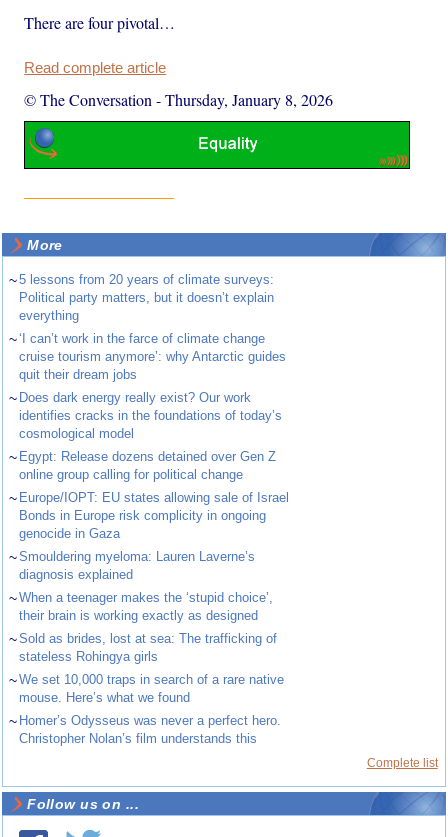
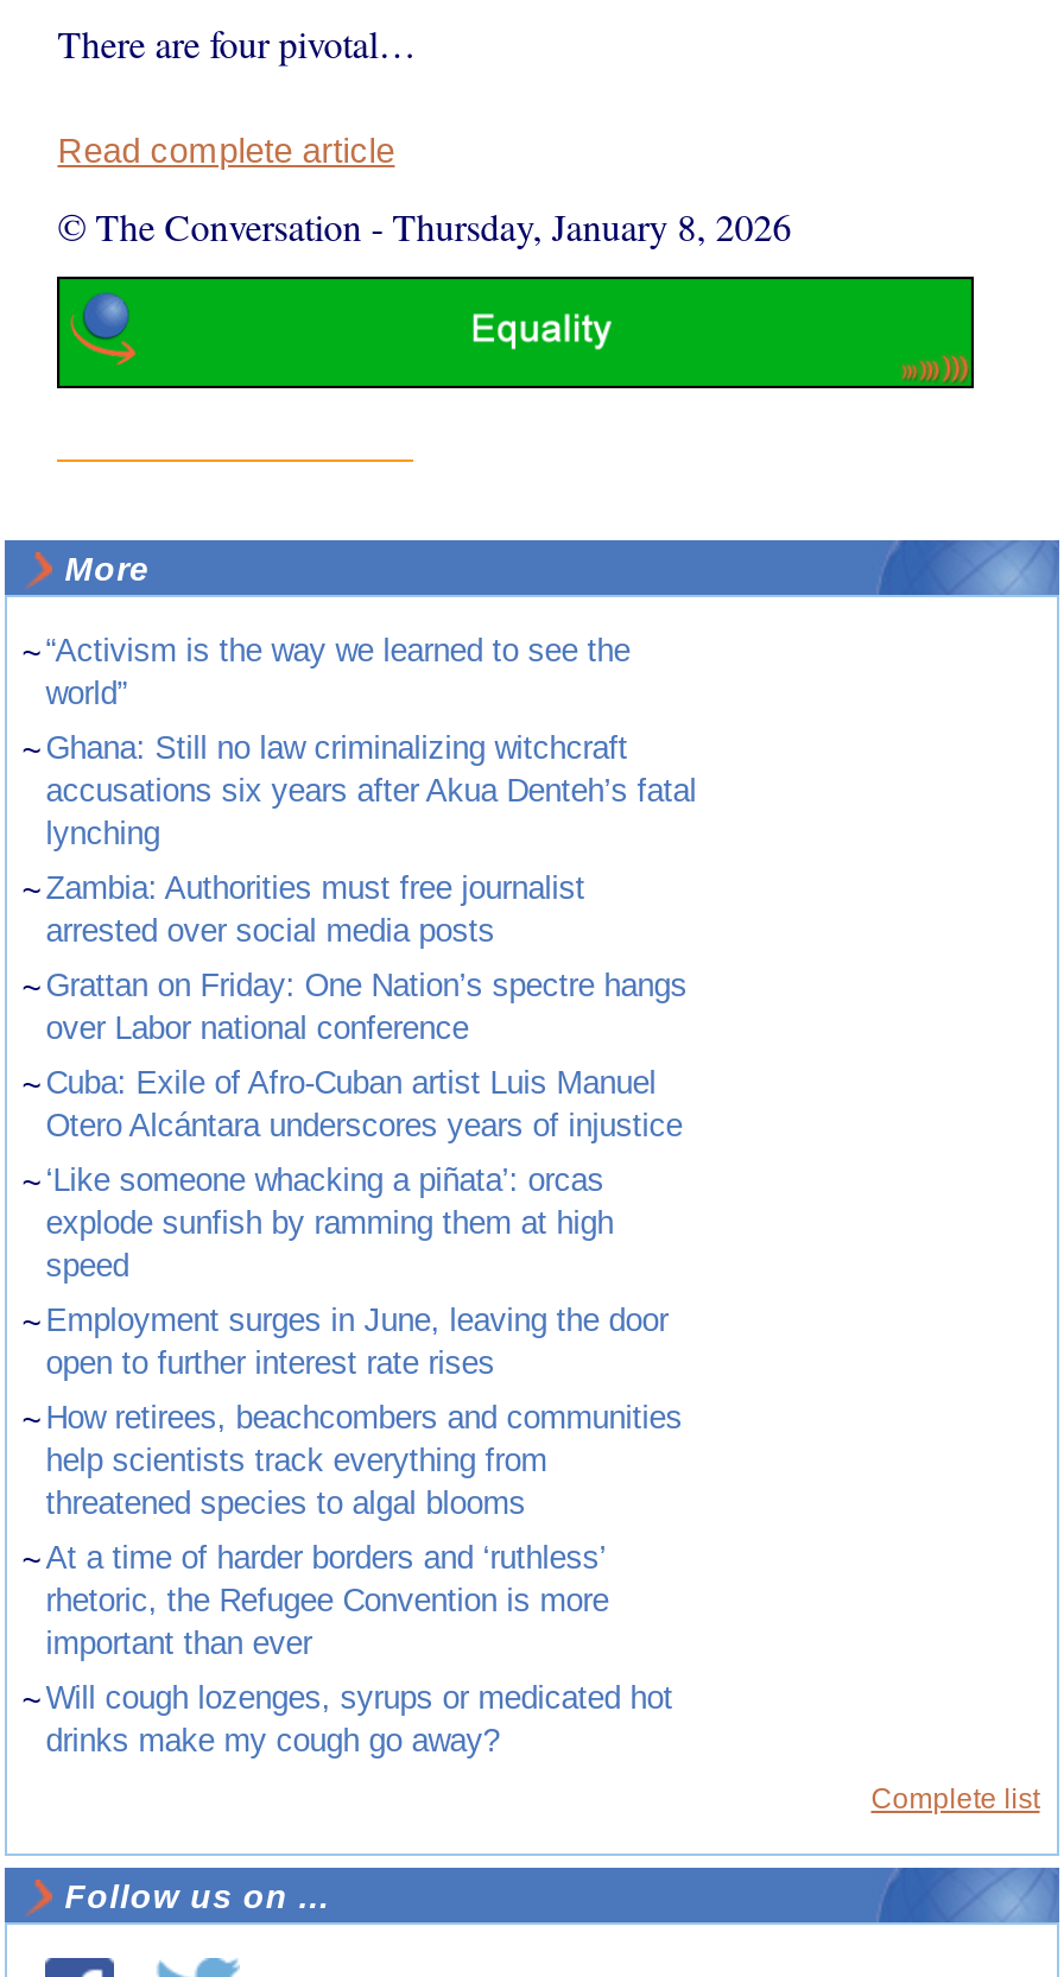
[9,272,274,323] ~ 5 lessons from 20 years of climate surveys: | Political party matters, but it doesn’t explain | everything -> [22,635,630,713] ~ “Activism is the way we learned to see the | world”
[9,331,286,382] ~ ‘I can’t work in the farce of climate change | cruise tourism anymore’: why Antarctic guides | quit their dream jobs -> [22,732,696,853] ~ Ghana: Still no law criminalizing witchcraft | accusations six years after Akua Denteh’s fatal | lynching
[9,390,282,441] ~ Does dark energy really exist? Our work | identifies cracks in the foundations of today’s | cosmological model -> [22,872,585,950] ~ Zambia: Authorities must free journalist | arrested over social media posts
[9,449,276,482] ~ Egypt: Release dozens detained over Gen Z | online group calling for political change -> [22,969,687,1048] ~ Grattan on Friday: One Nation’s spectre hangs | over Labor national conference
[9,490,289,541] ~ Europe/IOPT: EU states allowing sale of Israel | Bonds in Europe risk complicity in ongoing | genocide in Gaza -> [22,1067,682,1145] ~ Cuba: Exile of Afro-Cuban artist Luis Manuel | Otero Alcántara underscores years of injustice
[9,549,255,582] ~ Smouldering myeloma: Lauren Laverne’s | diagnosis explained -> [22,1164,613,1285] ~ ‘Like someone whacking a piñata’: orcas | explode sunfish by ramming them at high | speed
[9,590,273,623] ~ When a teenager makes the ‘stupid choice’, | their brain is working exactly as designed -> [22,1304,668,1383] ~ Employment surges in June, leaving the door | open to further interest rate rises
[9,631,277,664] ~ Sold as brides, lost at sea: The trafficking of | stateless Rohingya girls -> [22,1402,682,1523] ~ How retirees, beachcombers and communities | help scientists track everything from | threatened species to algal blooms
[9,672,284,705] ~ We set 10,000 traps in search of a rare native | mouse. Here’s what we found -> [22,1542,608,1663] ~ At a time of harder borders and ‘ruthless’ | rhetoric, the Refugee Convention is more | important than ever
[9,713,281,746] ~ Homer’s Odysseus was never a perfect hero. | Christopher Nolan’s film understands this -> [22,1682,673,1760] ~ Will cough lozenges, syrups or medicated hot | drinks make my cough go away?

